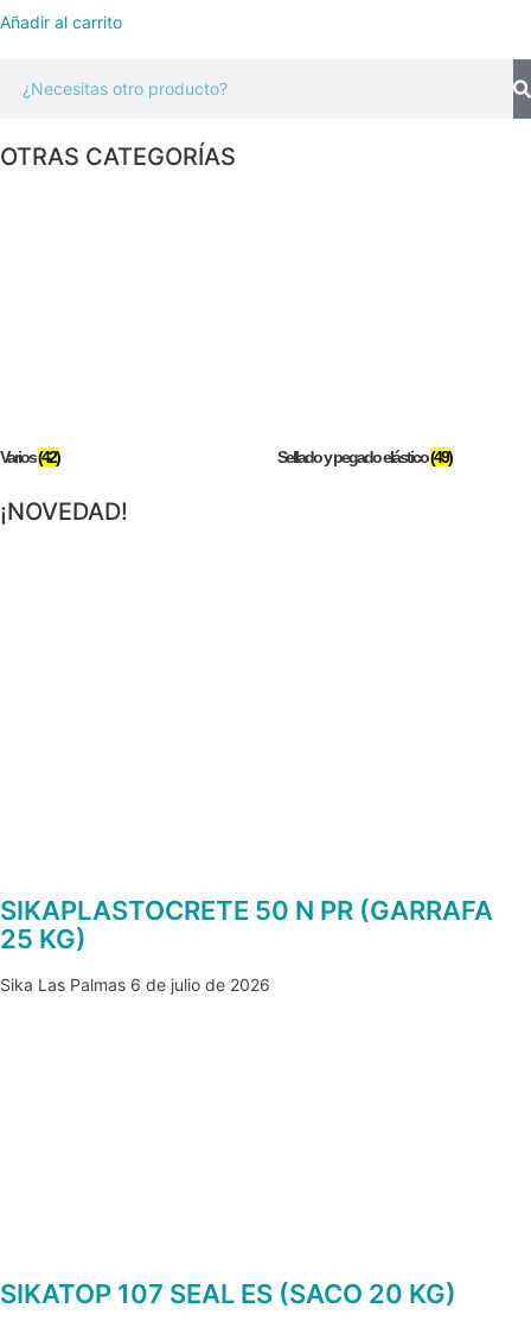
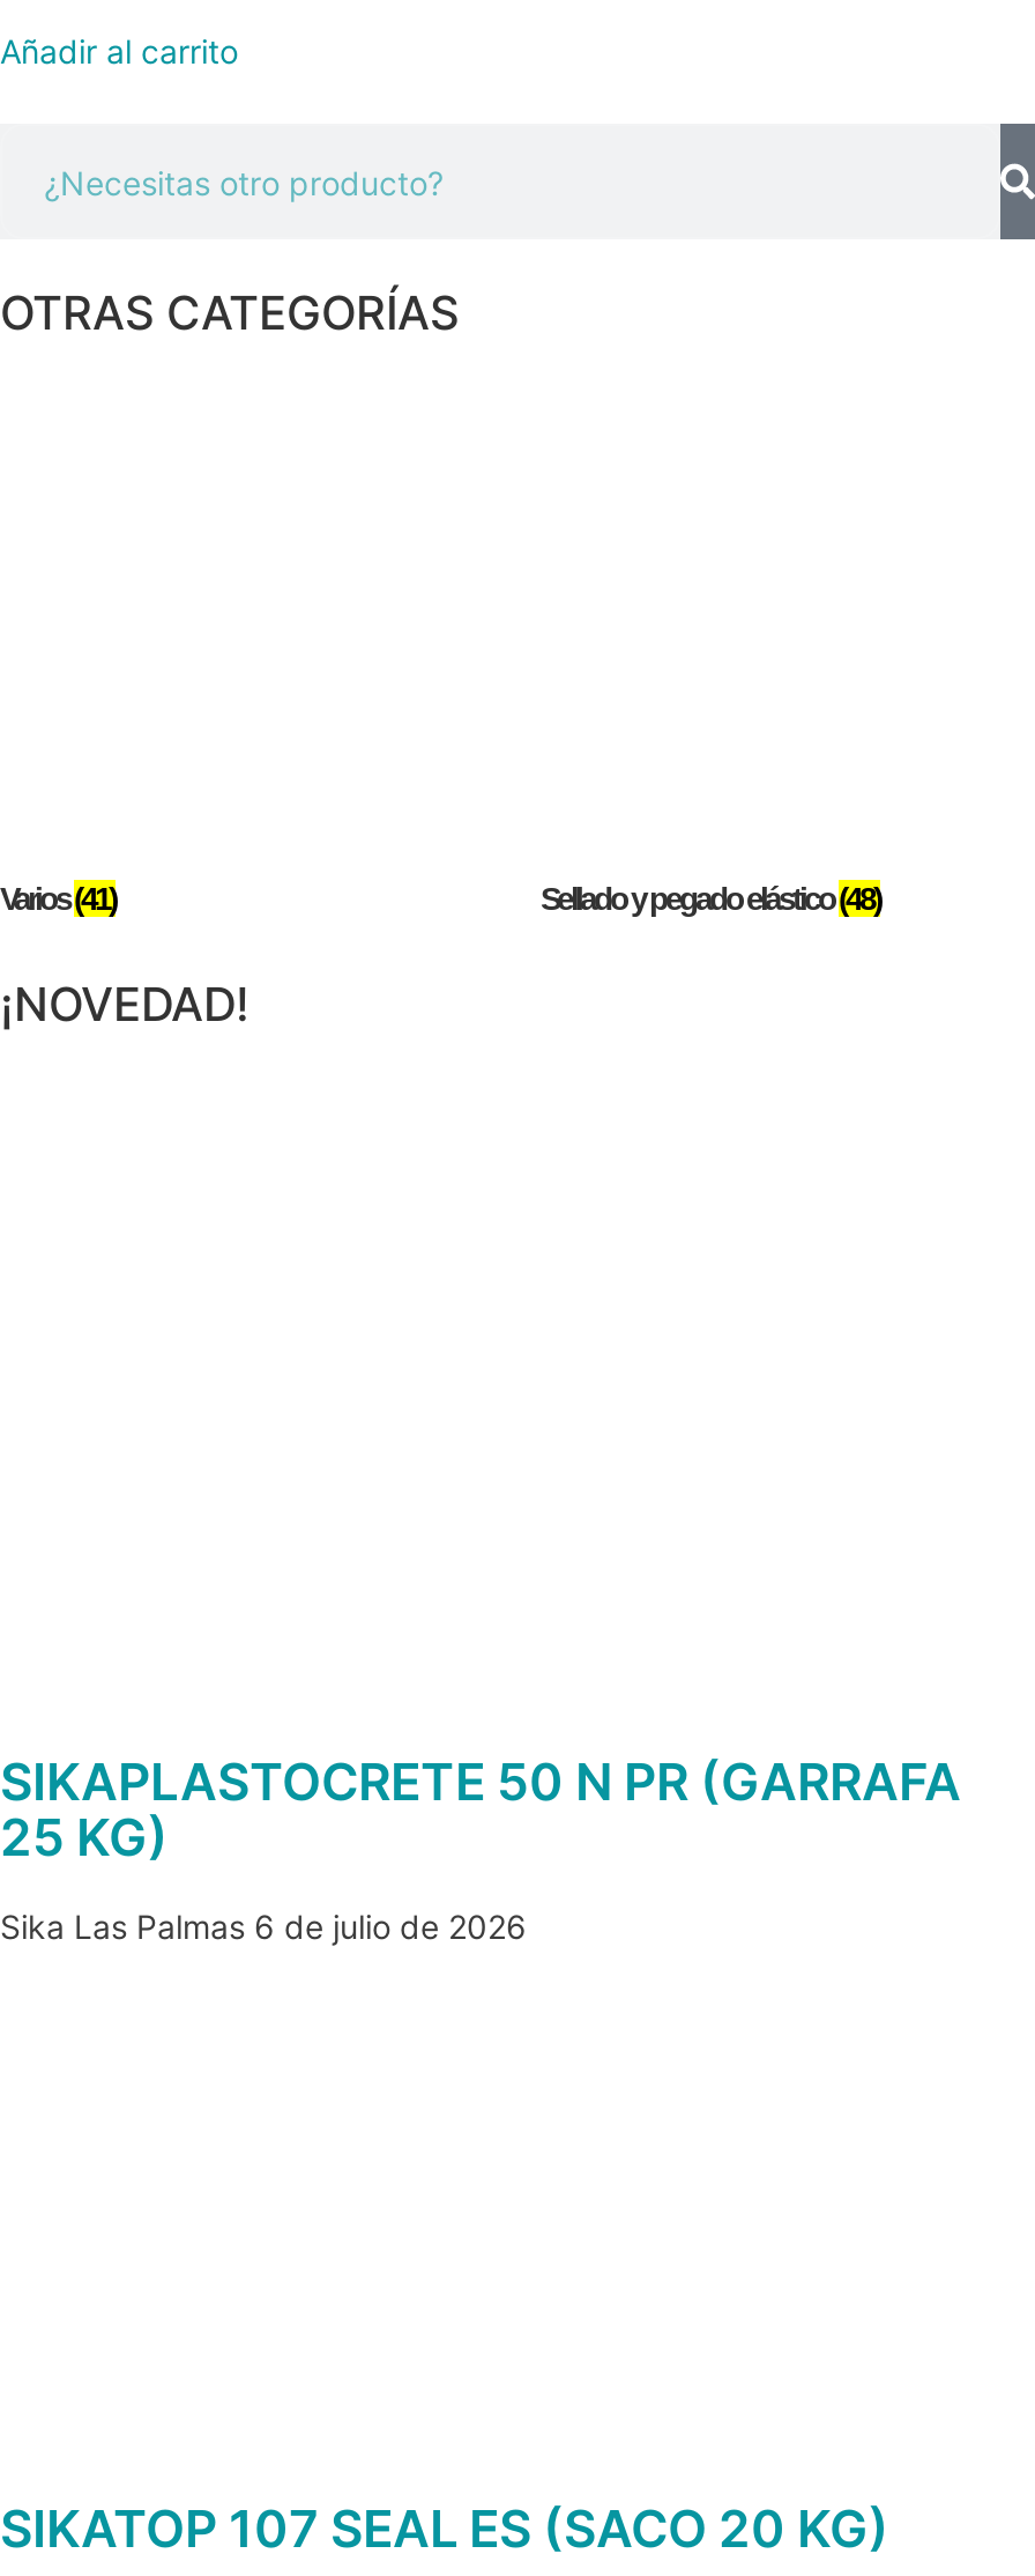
[0,447,59,466] Varios(42) -> [0,880,116,917] Varios(41)
[277,447,452,466] Sellado y pegado elástico(49) -> [541,880,880,917] Sellado y pegado elástico(48)

